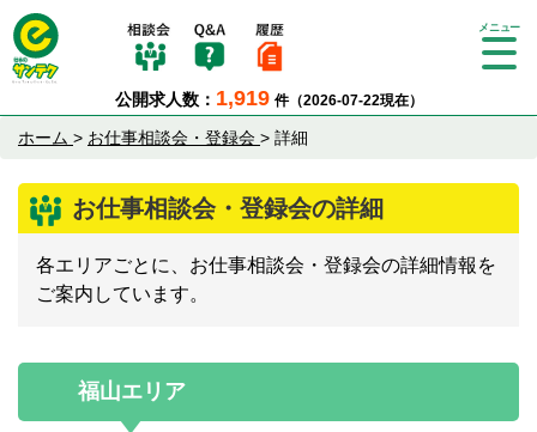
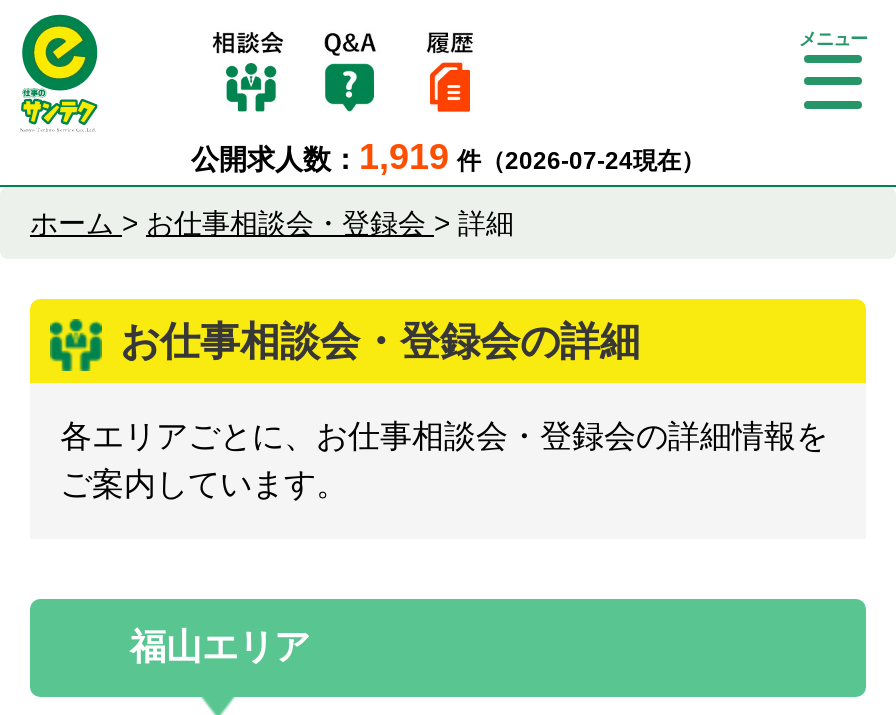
[114,86,423,110] 公開求人数：1,919 件（2026-07-22現在） -> [191,137,705,177] 公開求人数：1,919 件（2026-07-24現在）

